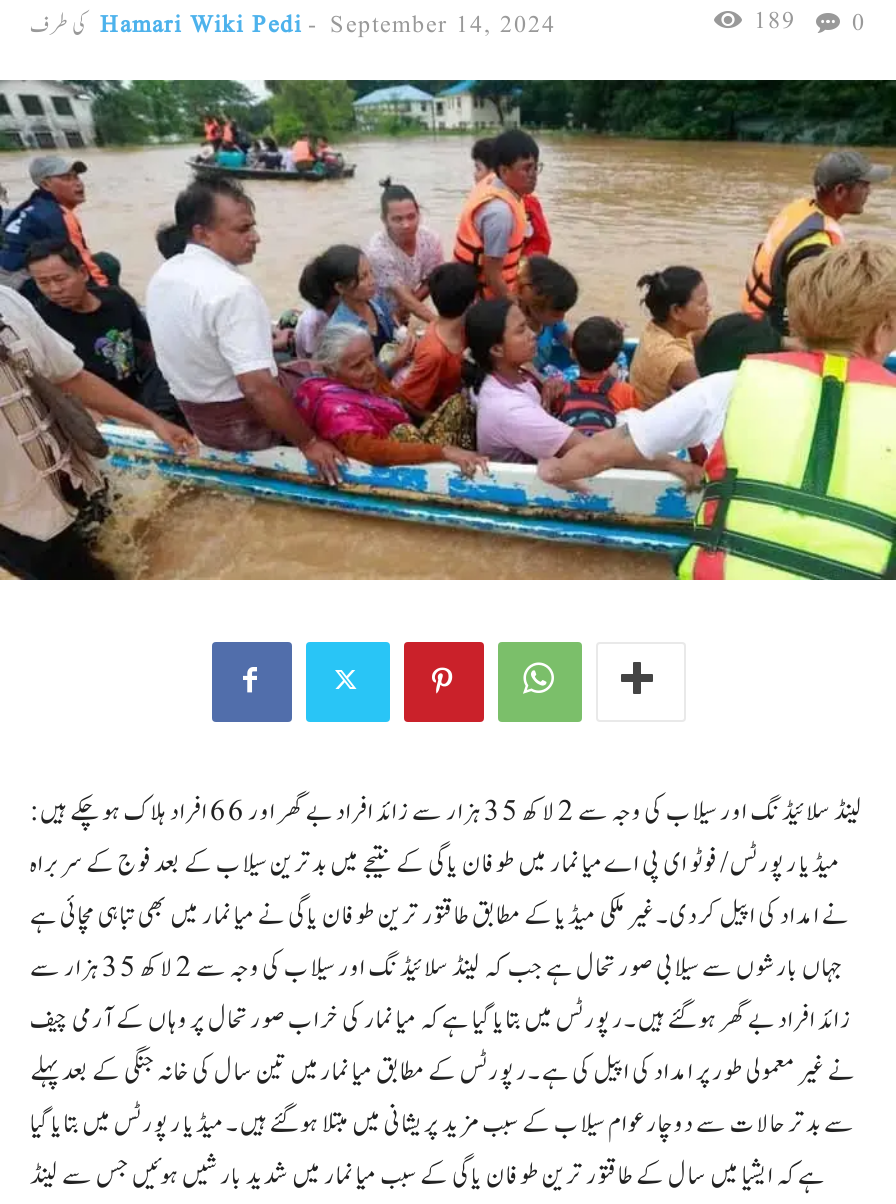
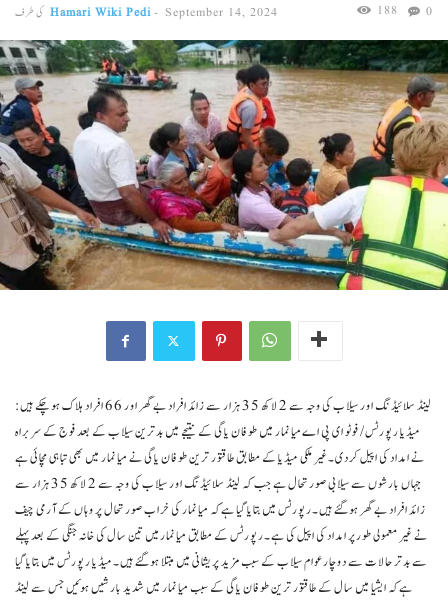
[754,4,866,39] 189 0 -> [377,2,433,20] 188 0

